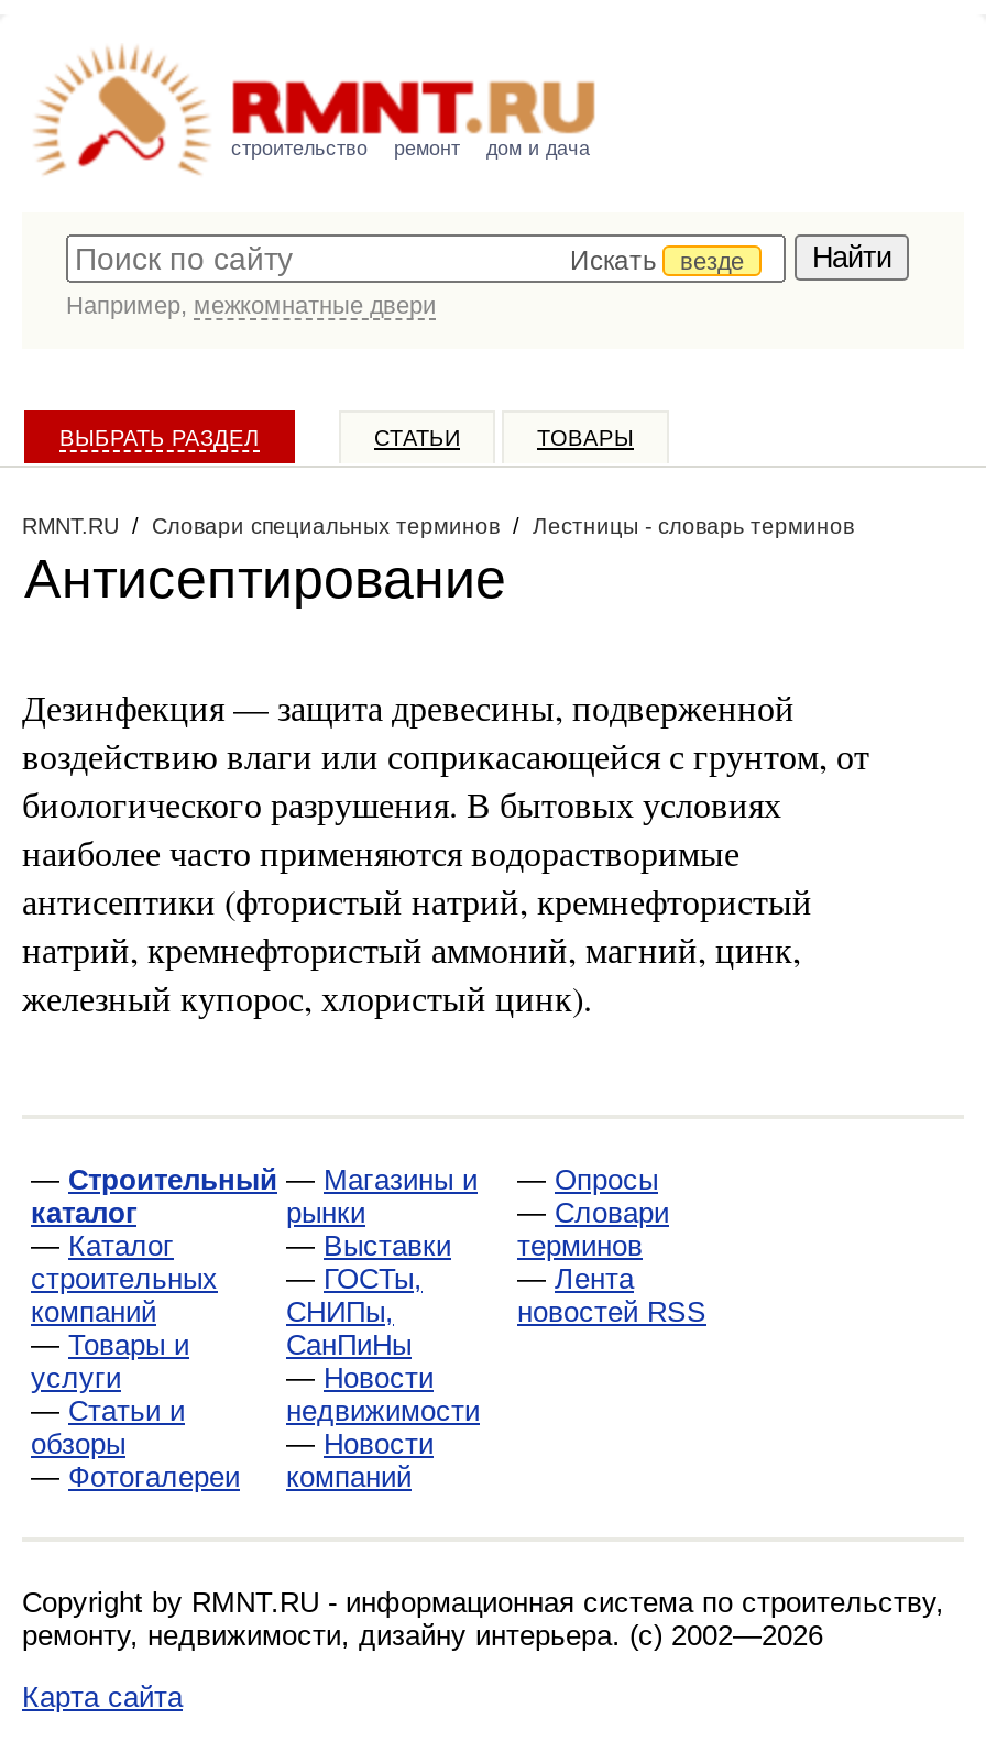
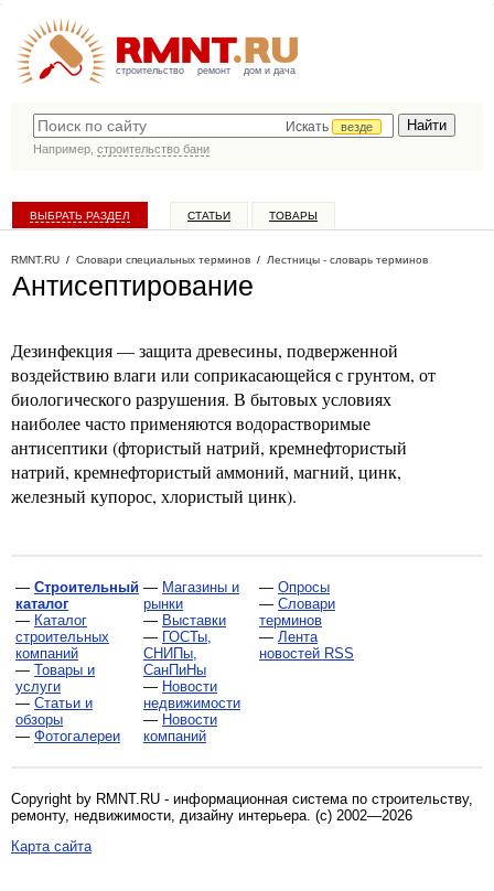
[66,292,436,318] Например, межкомнатные двери -> [33,142,210,155] Например, строительство бани

